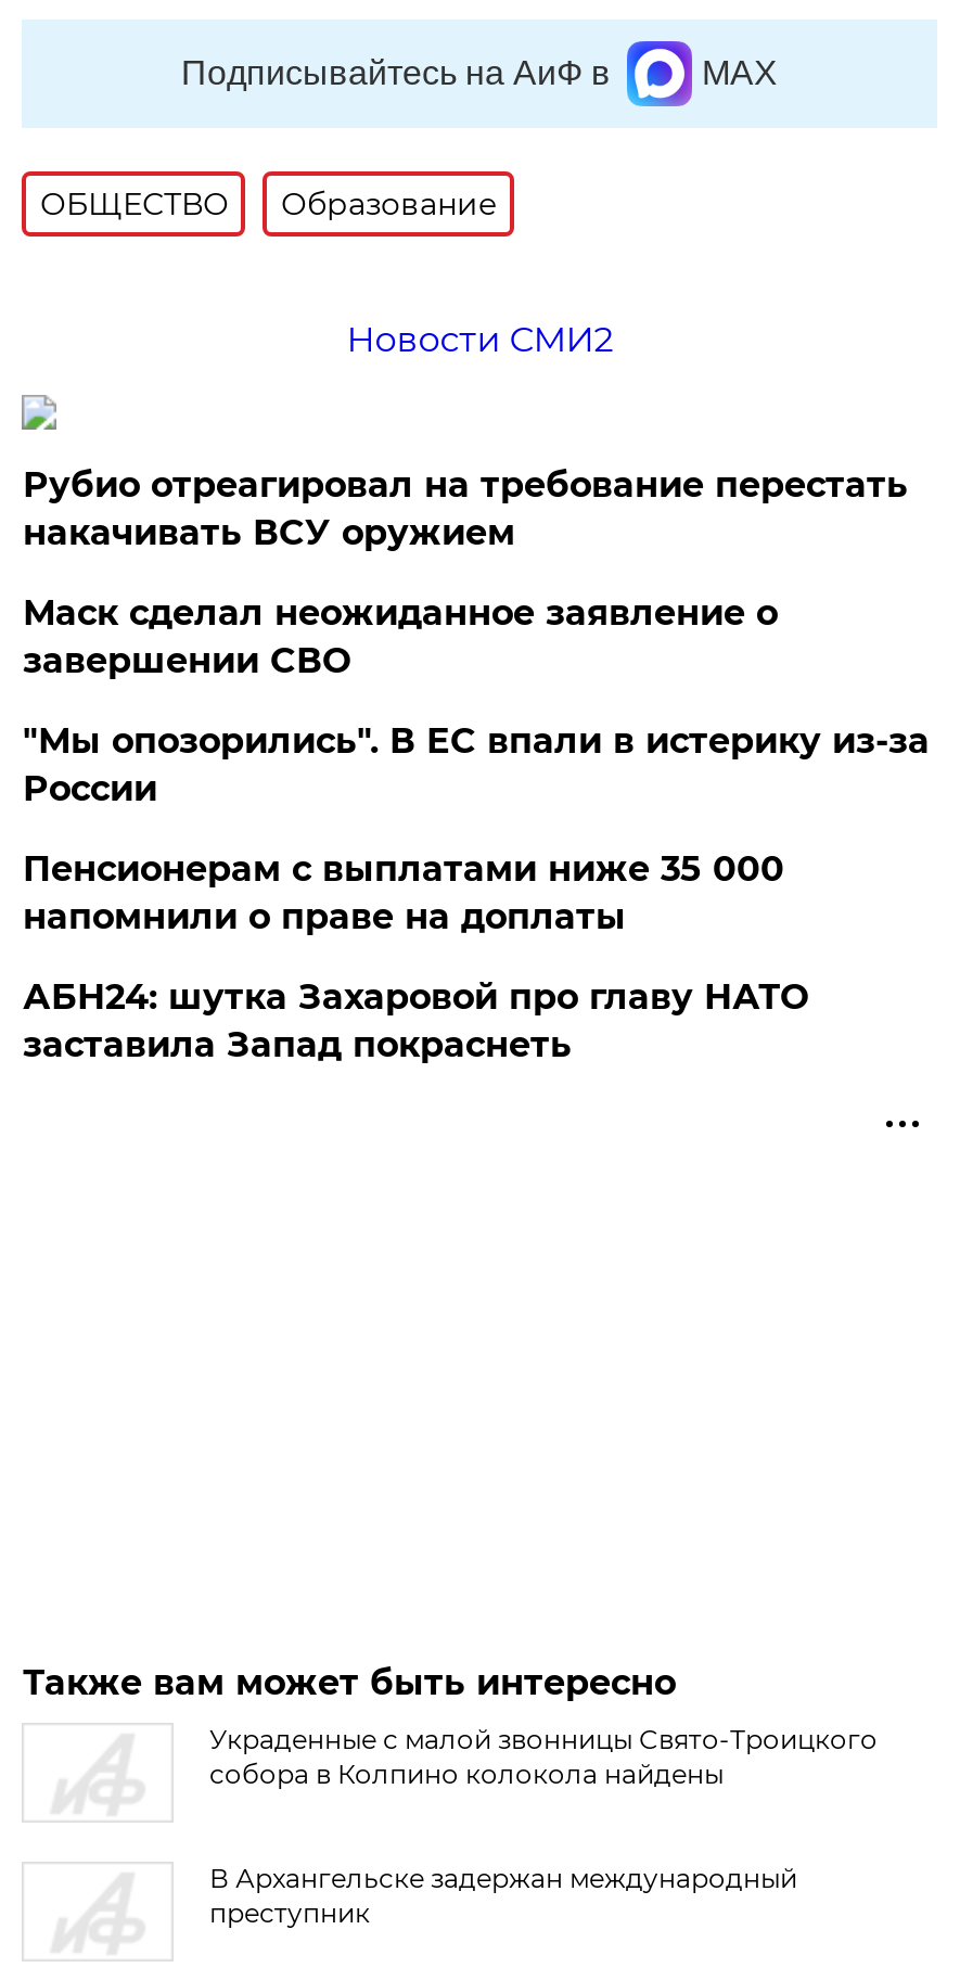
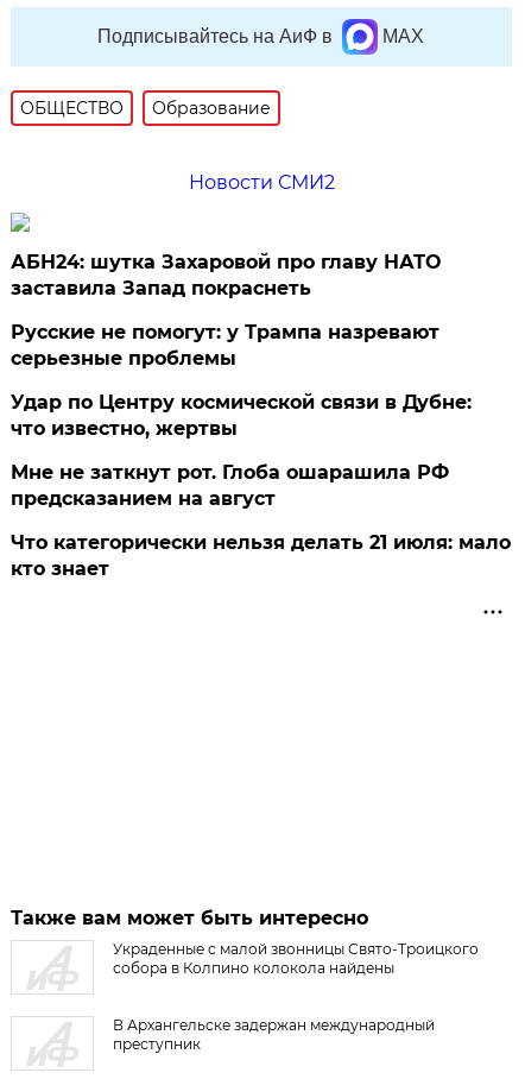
[23,464,929,937] Рубио отреагировал на требование перестать | накачивать ВСУ оружием | Маск сделал неожиданное заявление о | завершении СВО | "Мы опозорились". В ЕС впали в истерику из-за | России | Пенсионерам с выплатами ниже 35 000 | напомнили о праве на доплаты -> none
moved [23,976,808,1065] -> [11,251,441,299]: АБН24: шутка Захаровой про главу НАТО | заставила Запад покраснеть
none -> [11,321,511,580] Русские не помогут: у Трампа назревают | серьезные проблемы | Удар по Центру космической связи в Дубне: | что известно, жертвы | Мне не заткнут рот. Глоба ошарашила РФ | предсказанием на август | Что категорически нельзя делать 21 июля: мало | кто знает

